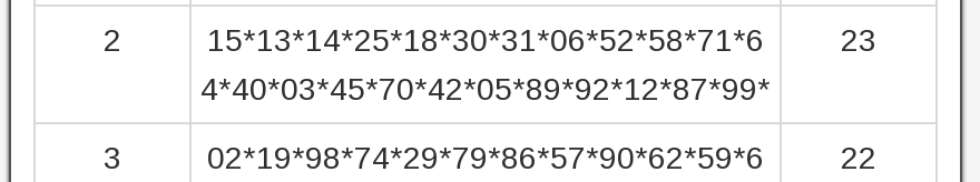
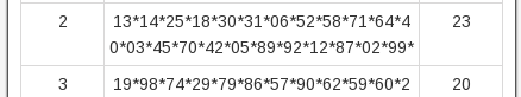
[207,22,764,58] 15*13*14*25*18*30*31*06*52*58*71*6 -> [113,12,410,31] 13*14*25*18*30*31*06*52*58*71*64*4
[200,71,771,107] 4*40*03*45*70*42*05*89*92*12*87*99* -> [109,38,414,57] 0*03*45*70*42*05*89*92*12*87*02*99*
[207,140,764,175] 02*19*98*74*29*79*86*57*90*62*59*6 -> [113,75,410,93] 19*98*74*29*79*86*57*90*62*59*60*2
[841,140,876,175] 22 -> [451,75,470,93] 20

